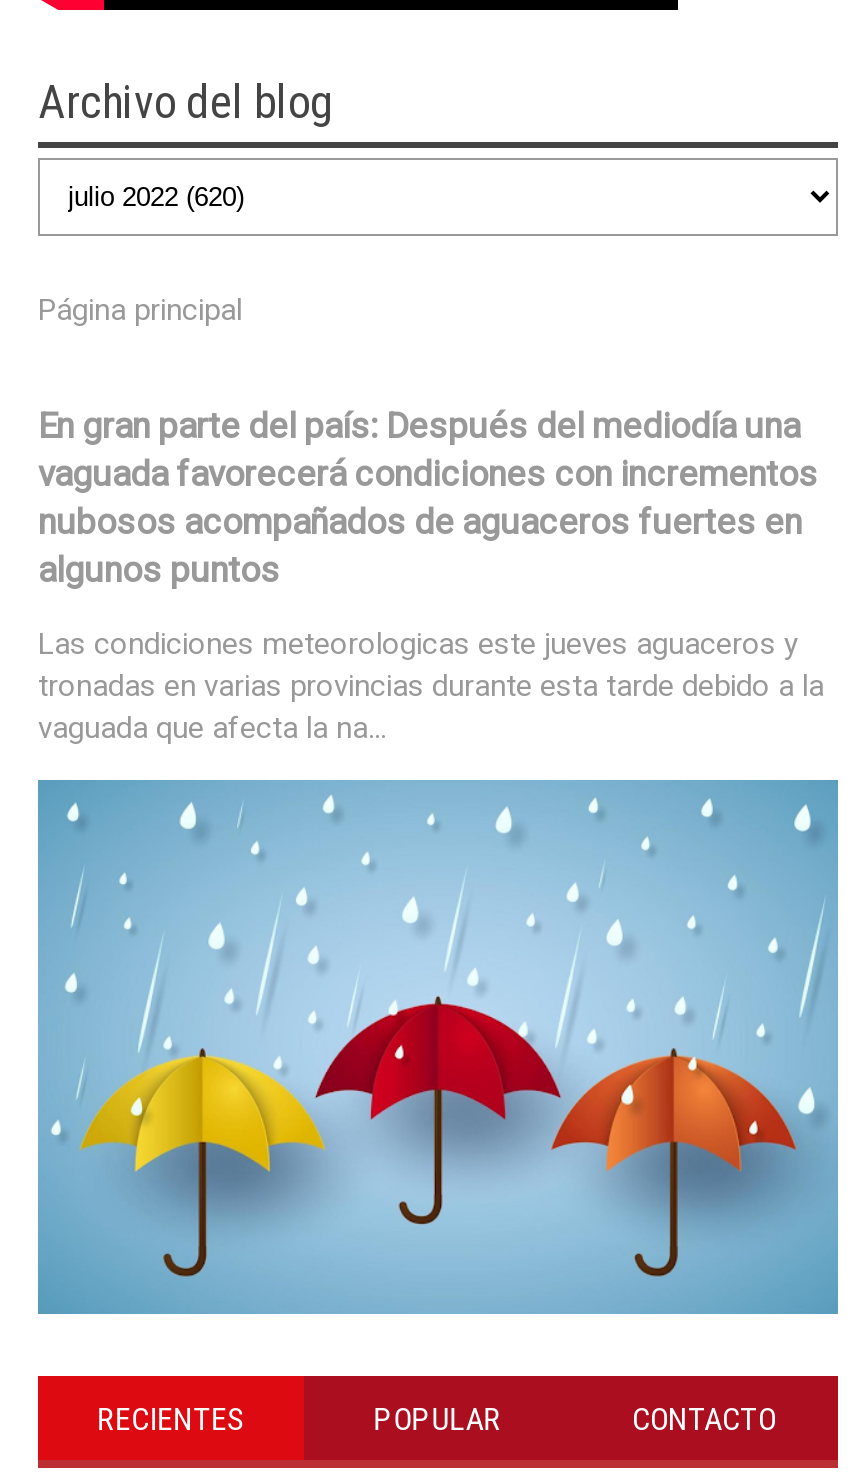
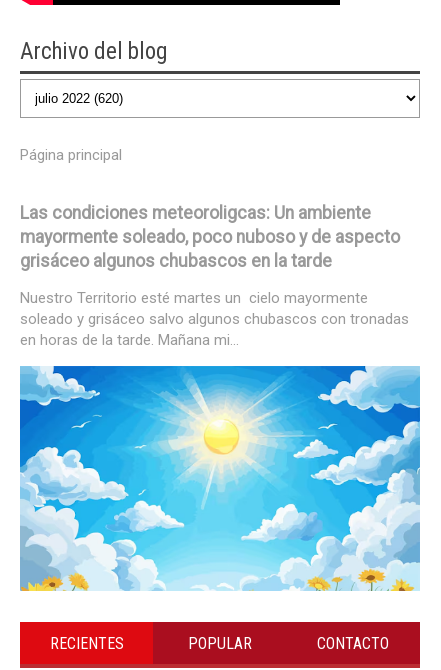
[38,406,818,590] En gran parte del país: Después del mediodía una | vaguada favorecerá condiciones con incrementos | nubosos acompañados de aguaceros fuertes en | algunos puntos -> [20,203,400,271] Las condiciones meteoroligcas: Un ambiente | mayormente soleado, poco nuboso y de aspecto | grisáceo algunos chubascos en la tarde
[38,626,824,746] Las condiciones meteorologicas este jueves aguaceros y | tronadas en varias provincias durante esta tarde debido a la | vaguada que afecta la na... -> [20,289,409,349] Nuestro Territorio esté martes un cielo mayormente | soleado y grisáceo salvo algunos chubascos con tronadas | en horas de la tarde. Mañana mi...
[38,804,838,1316] [image] -> [20,365,420,592] [image]

